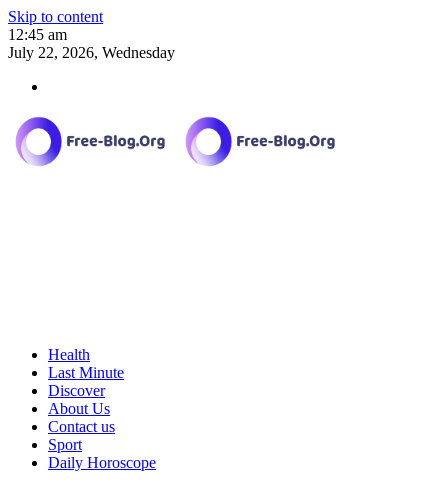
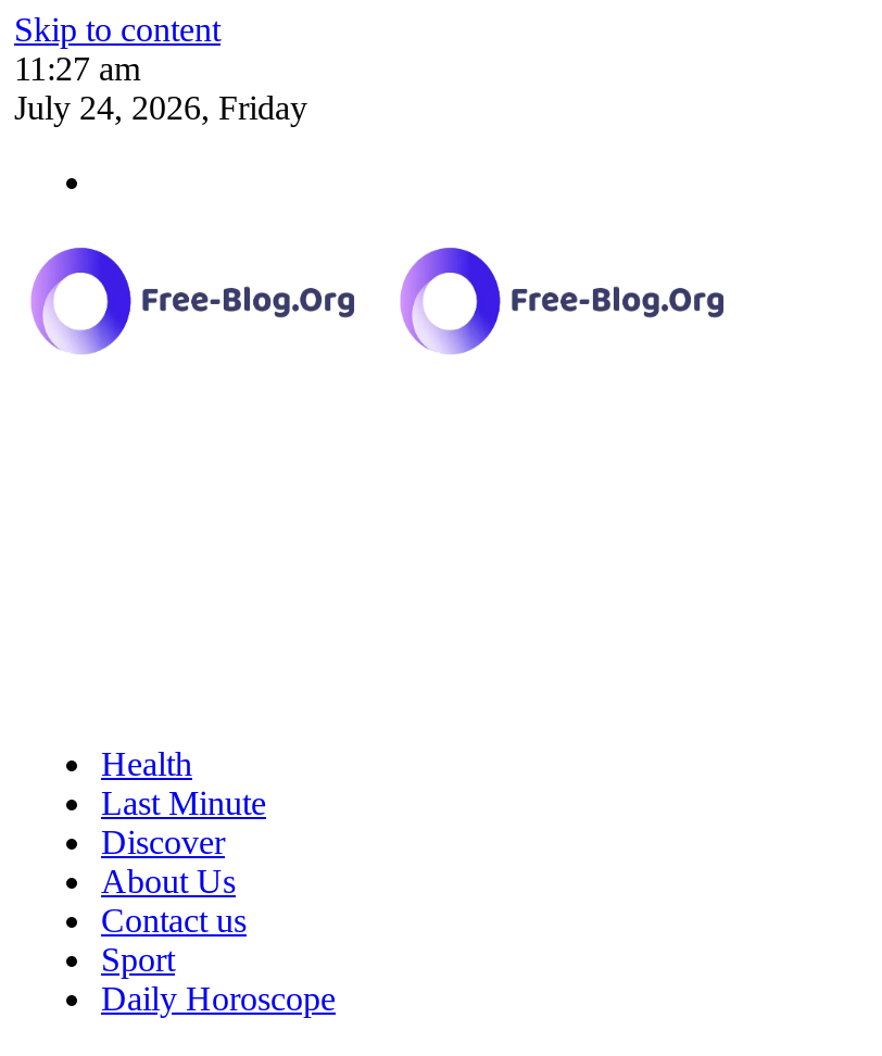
[8,26,67,43] 12:45 am -> [14,50,140,87] 11:27 am
[8,44,175,61] July 22, 2026, Wednesday -> [14,89,307,126] July 24, 2026, Friday

